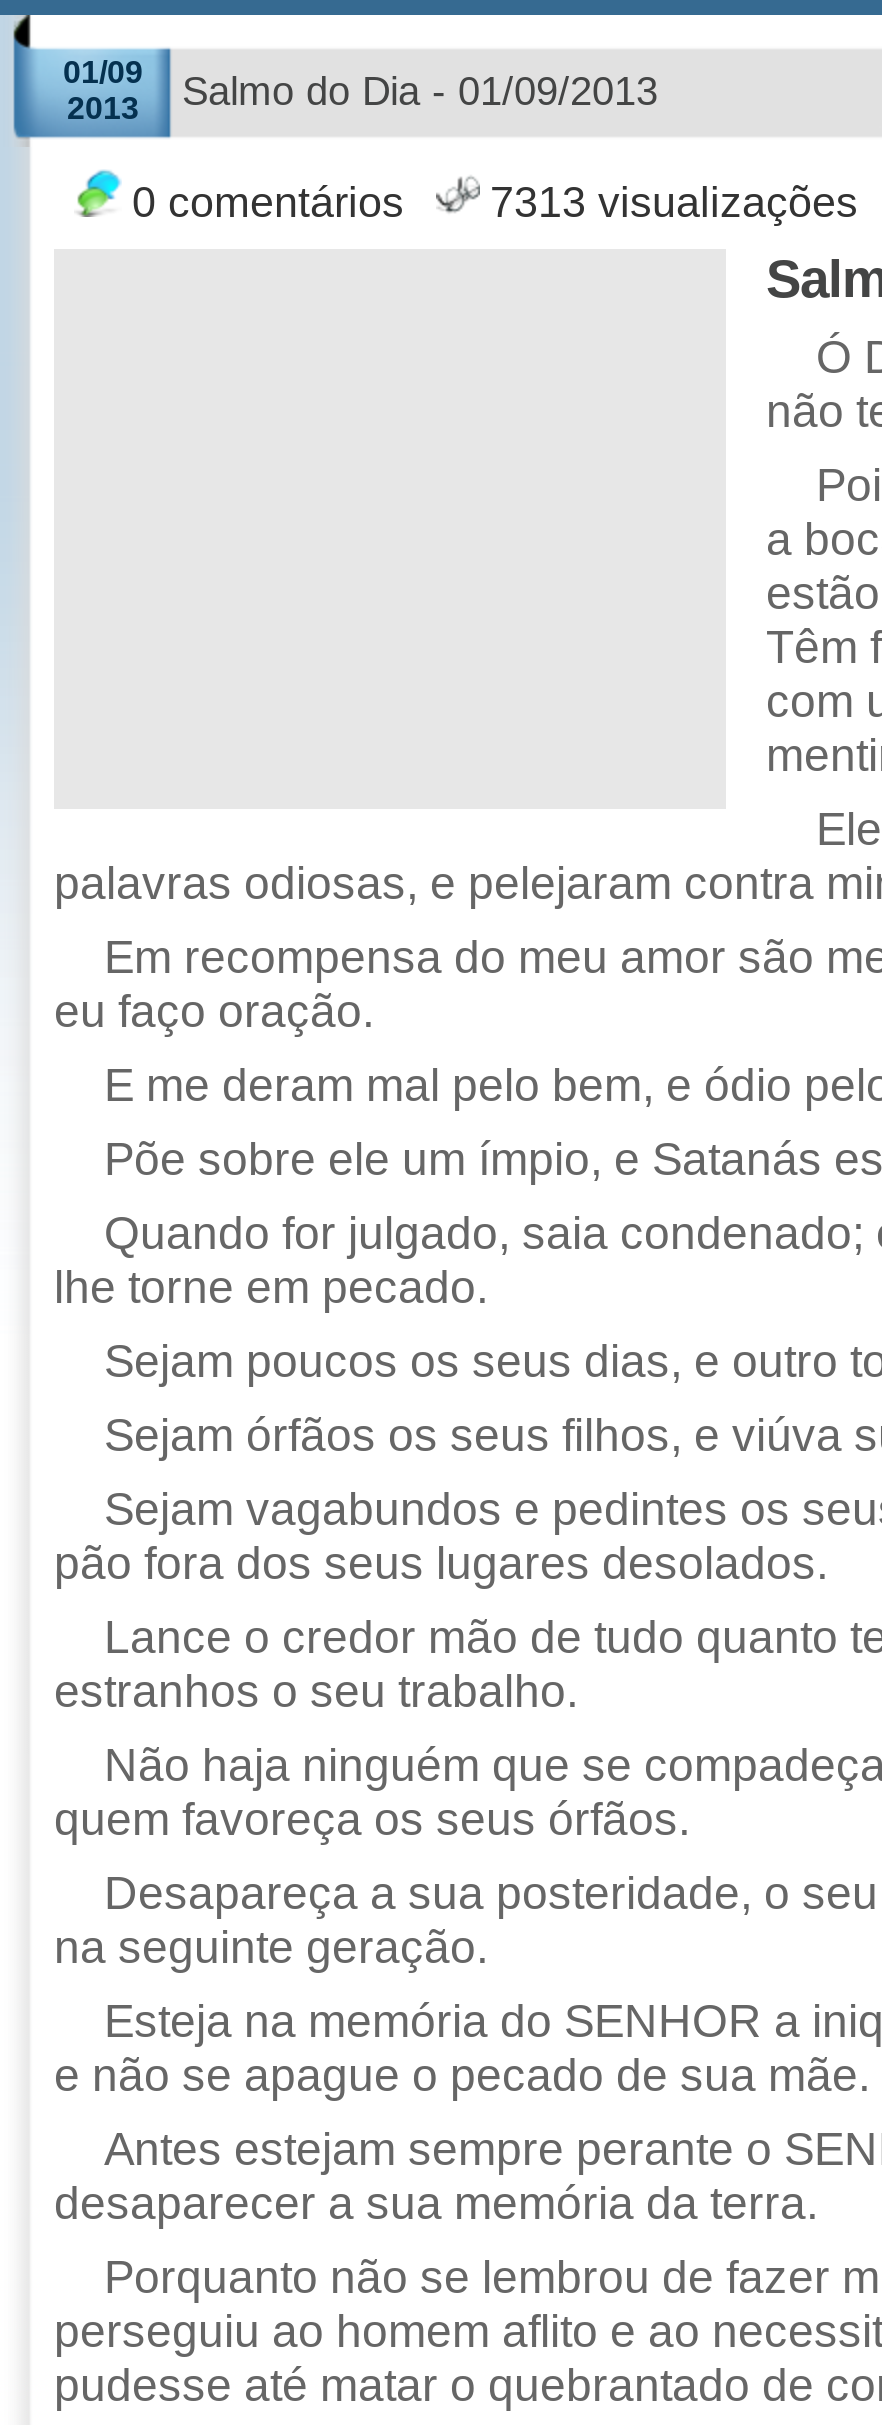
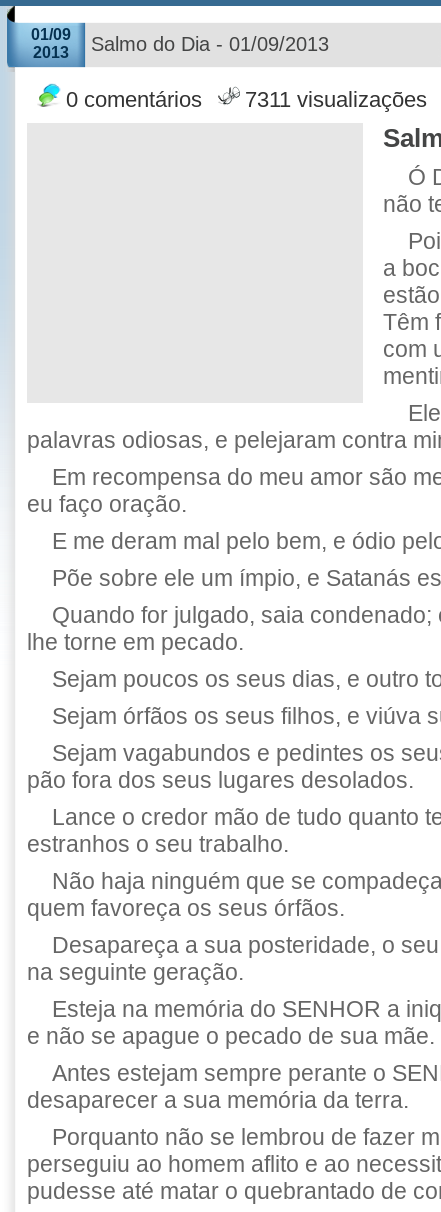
[490,179,858,227] 7313 visualizações -> [245,88,427,112] 7311 visualizações

